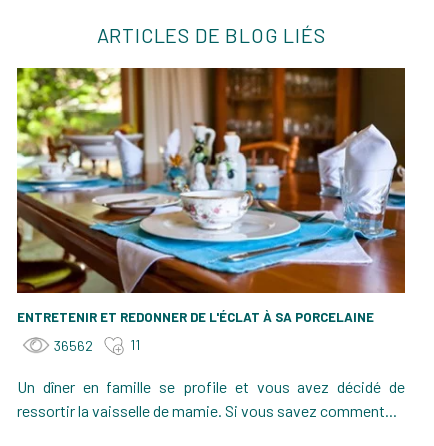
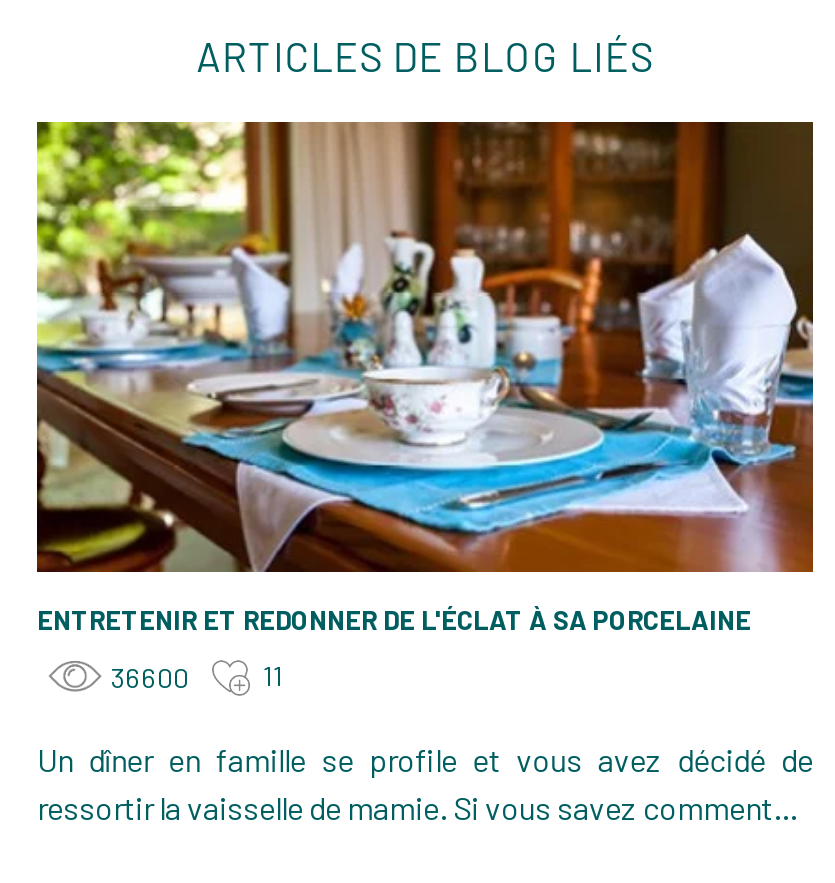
[54,337,93,354] 36562 -> [111,659,189,693] 36600

